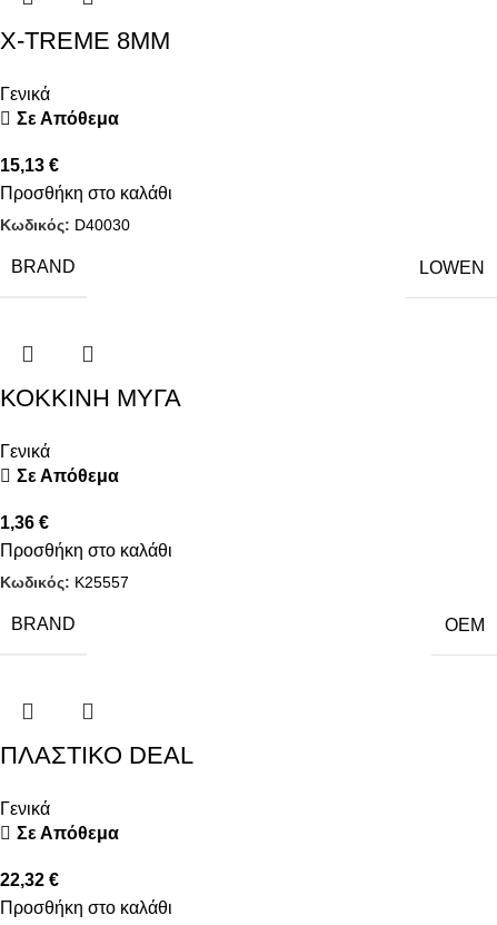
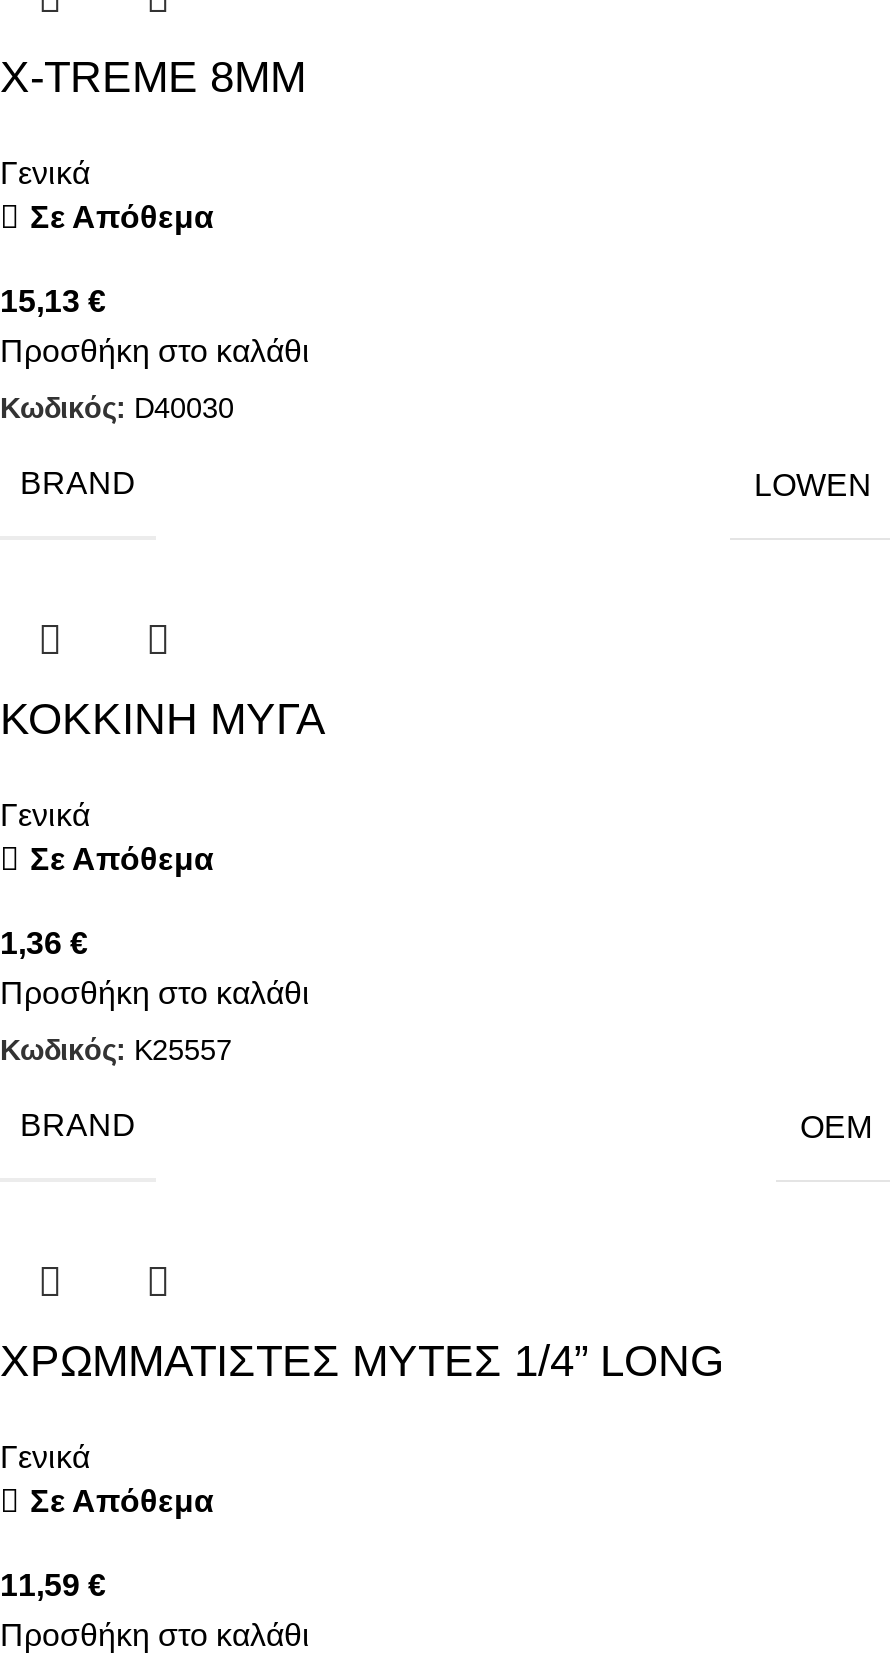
[0,742,193,769] ΠΛΑΣΤΙΚΟ DEAL -> [0,1337,724,1387] ΧΡΩΜΜΑΤΙΣΤΕΣ ΜΥΤΕΣ 1/4” LONG
[0,871,59,890] 22,32 € -> [0,1569,106,1603] 11,59 €

